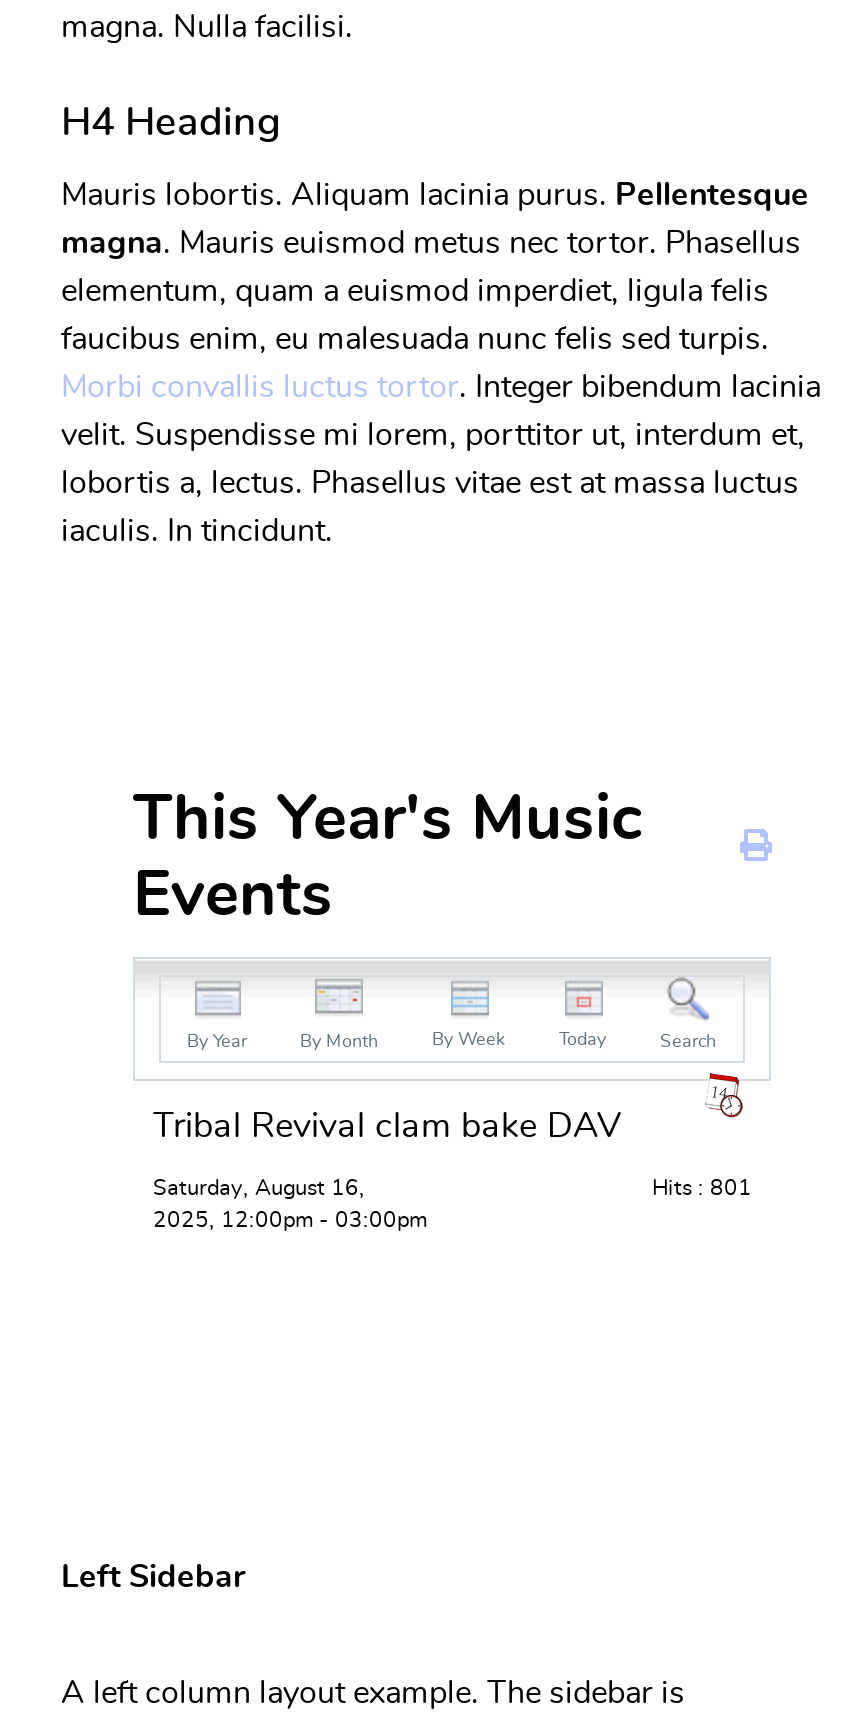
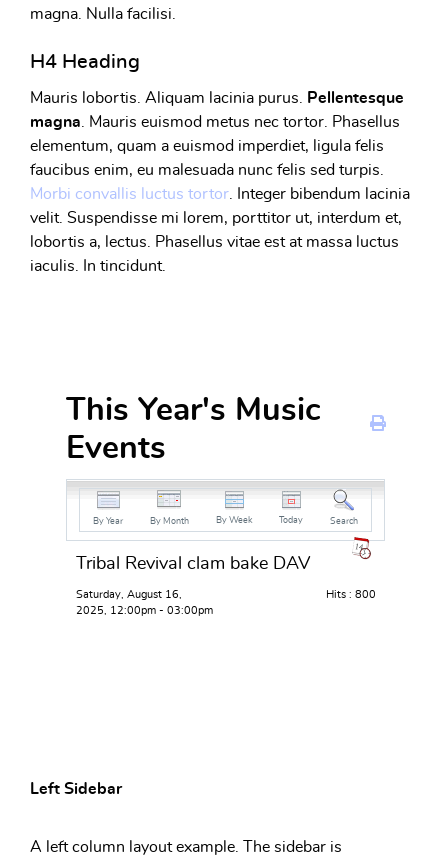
[652,1177,752,1199] Hits: 801 -> [325,589,375,600] Hits: 800

